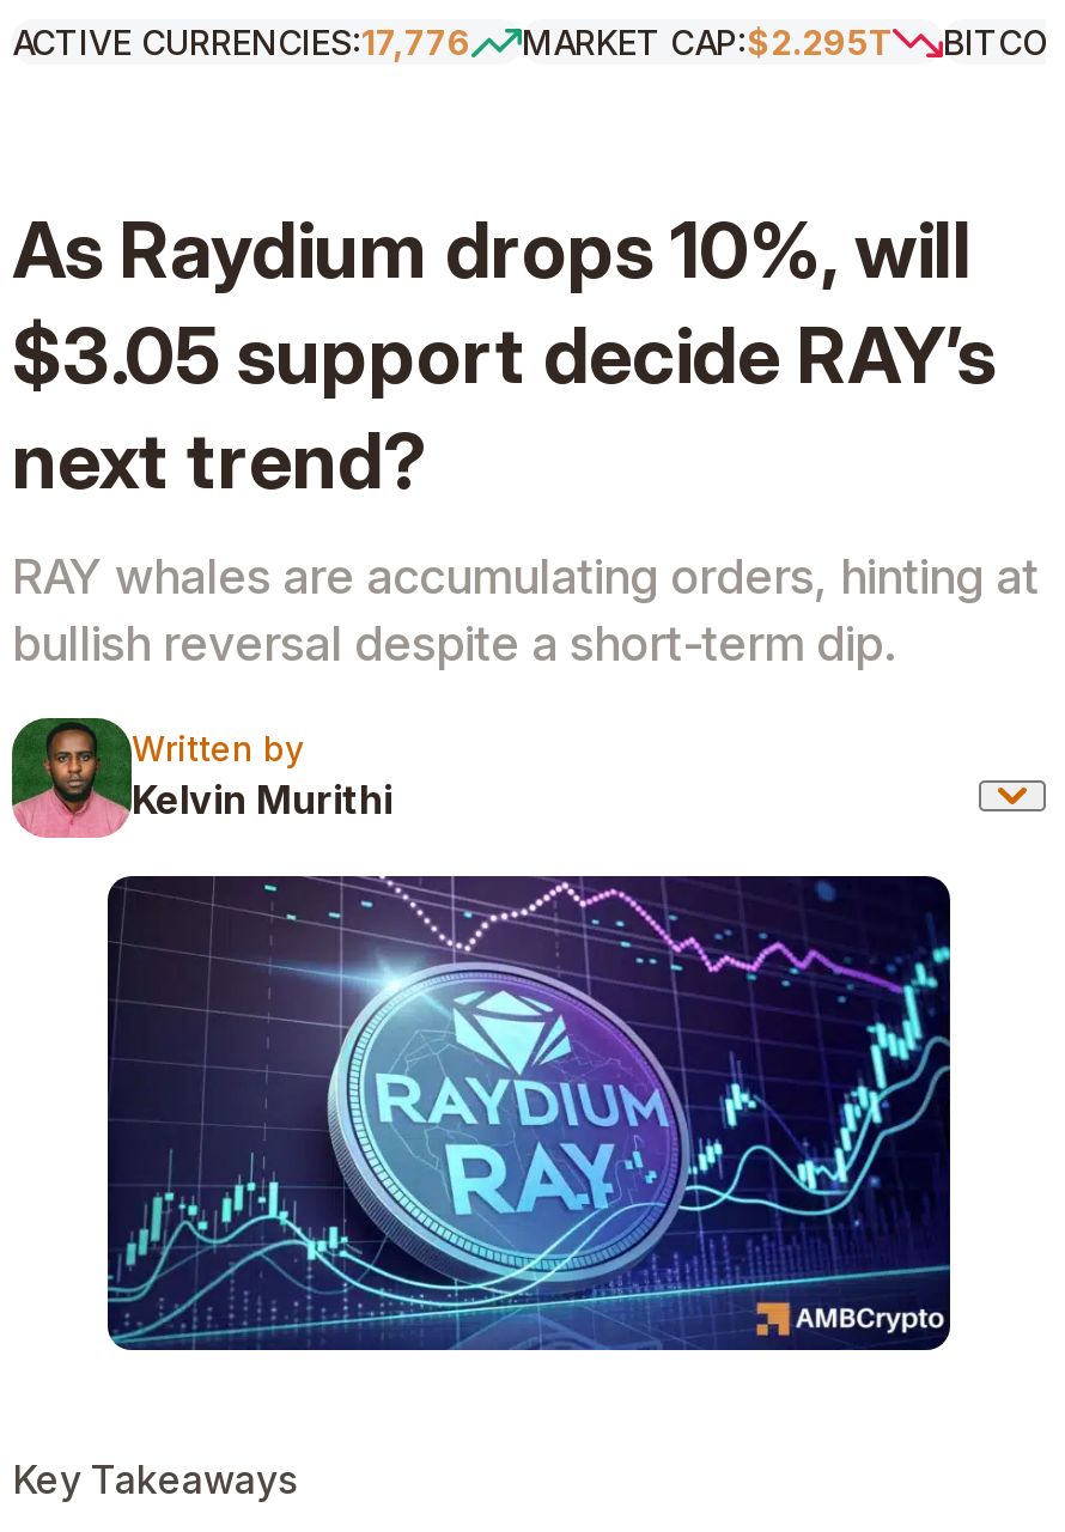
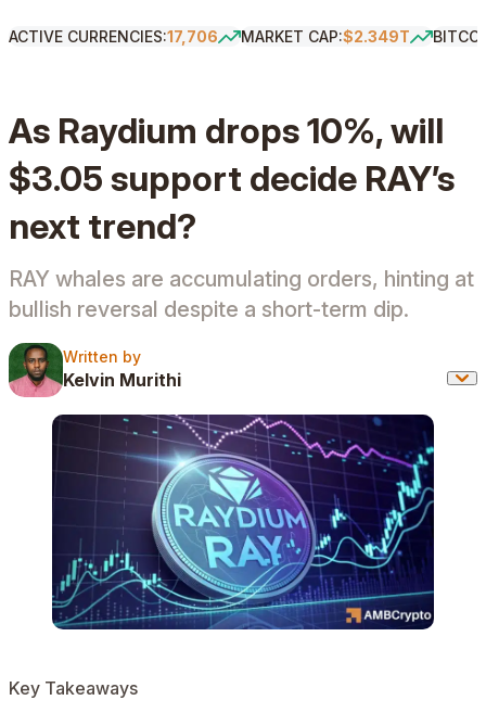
[12,22,471,62] ACTIVE CURRENCIES:17,776 -> [9,27,218,46] ACTIVE CURRENCIES:17,706
[522,22,893,62] MARKET CAP:$2.295T -> [241,27,410,46] MARKET CAP:$2.349T

